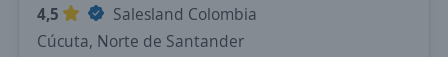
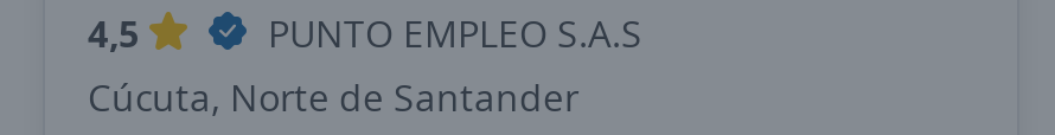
[109,3,257,25] Salesland Colombia -> [258,7,642,59] PUNTO EMPLEO S.A.S

